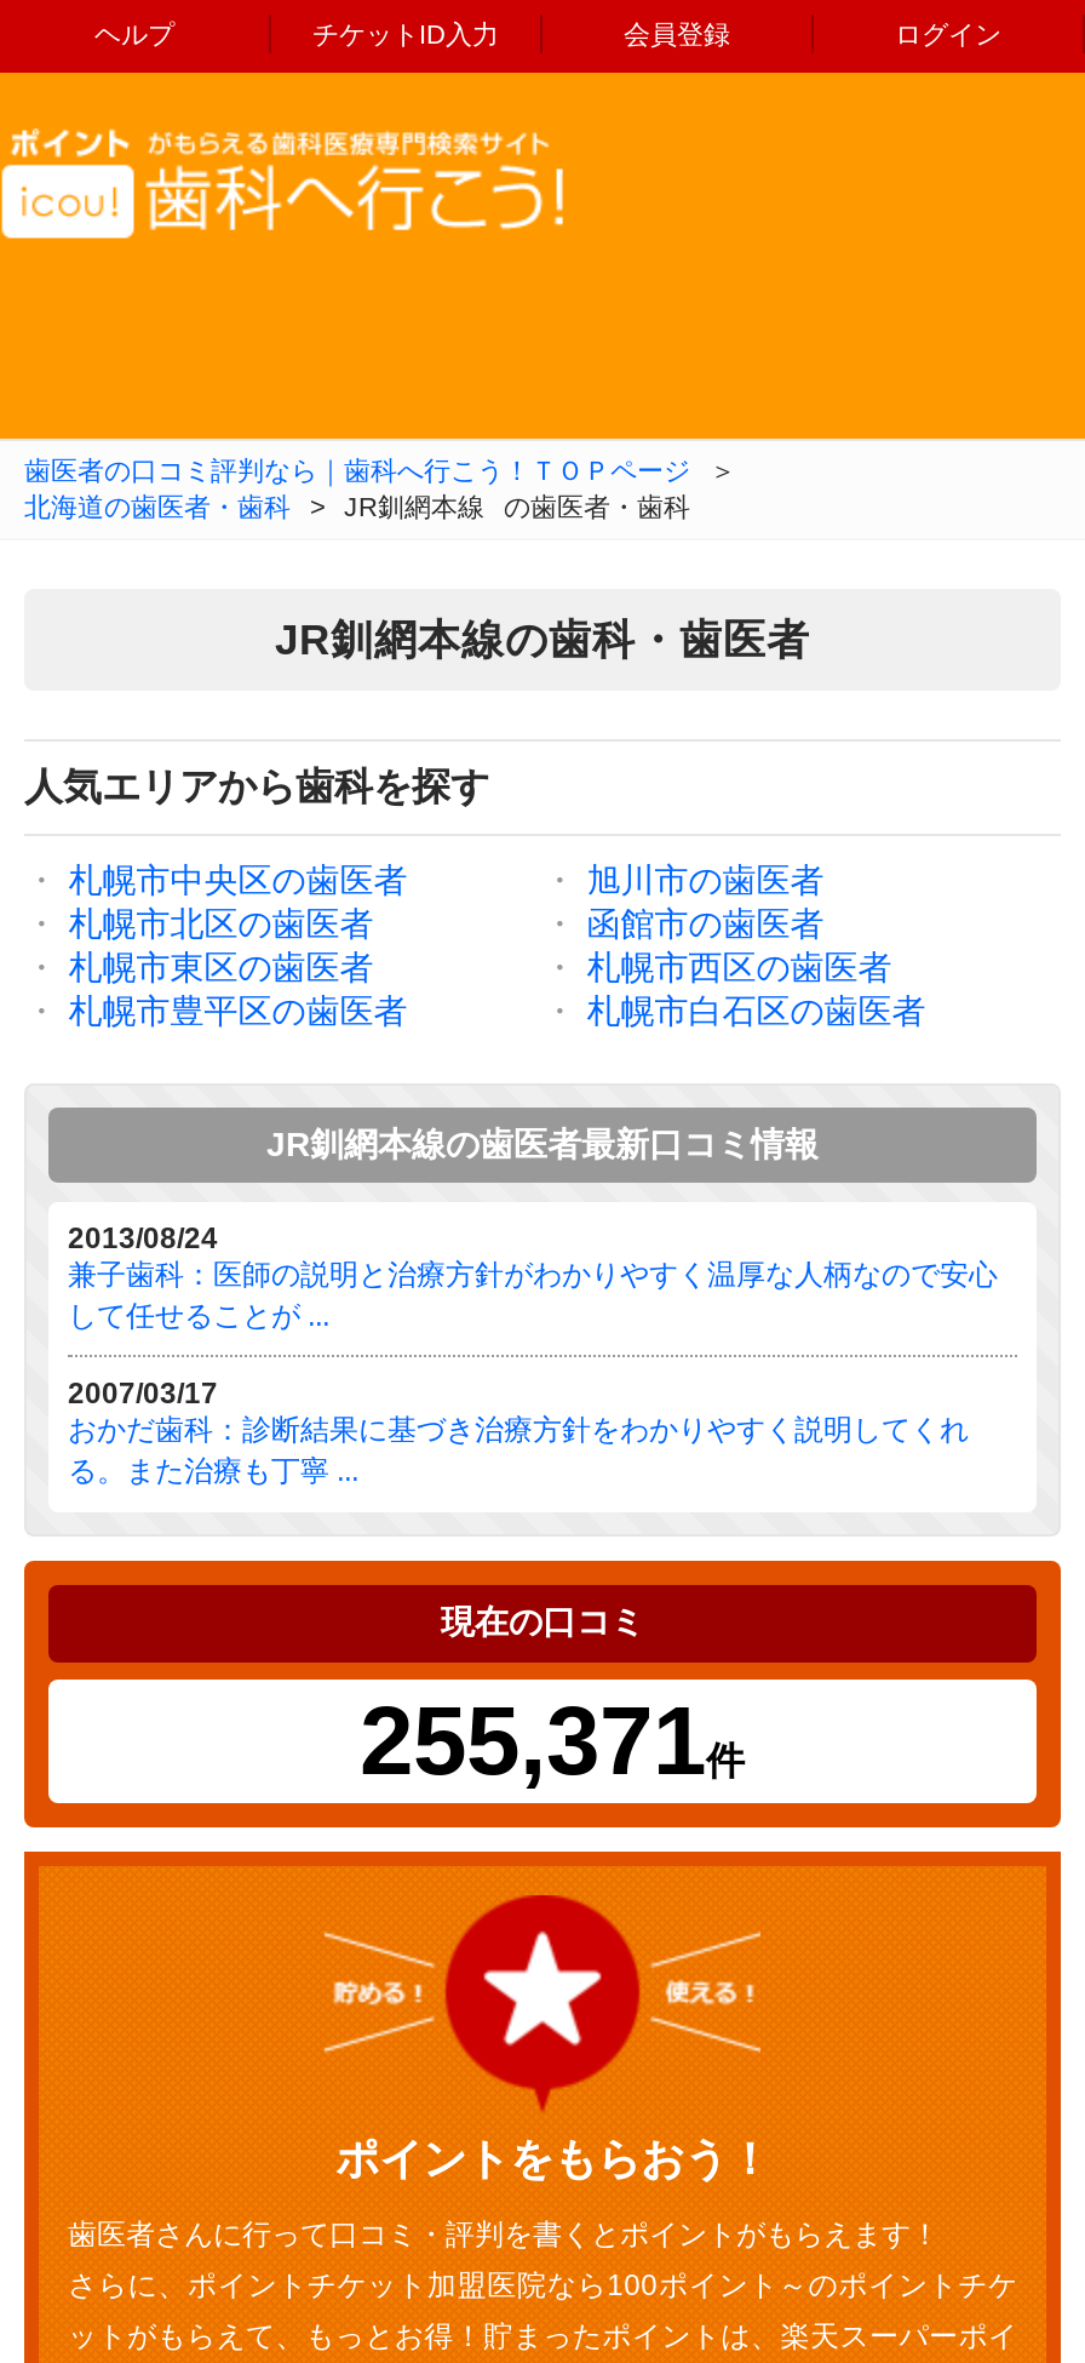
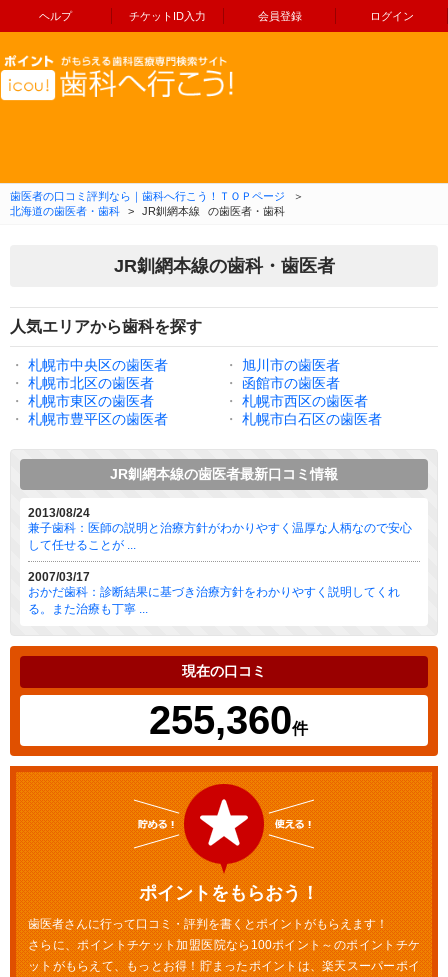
[360,1687,745,1794] 255,371件 -> [148,698,307,742] 255,360件

